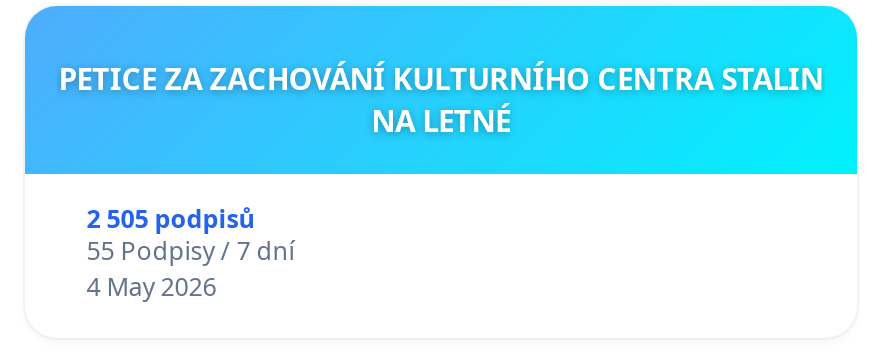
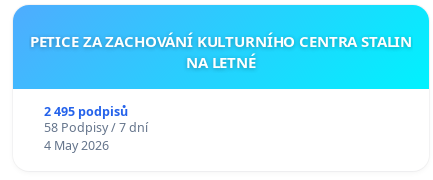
[87,201,255,235] 2 505 podpisů -> [44,103,128,120] 2 495 podpisů
[87,233,295,267] 55 Podpisy / 7 dní -> [44,119,148,136] 58 Podpisy / 7 dní

